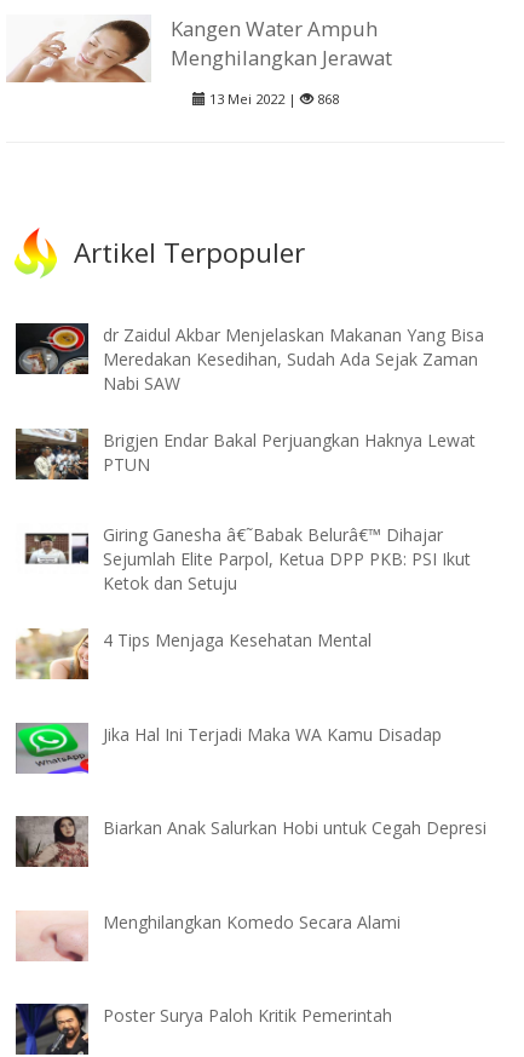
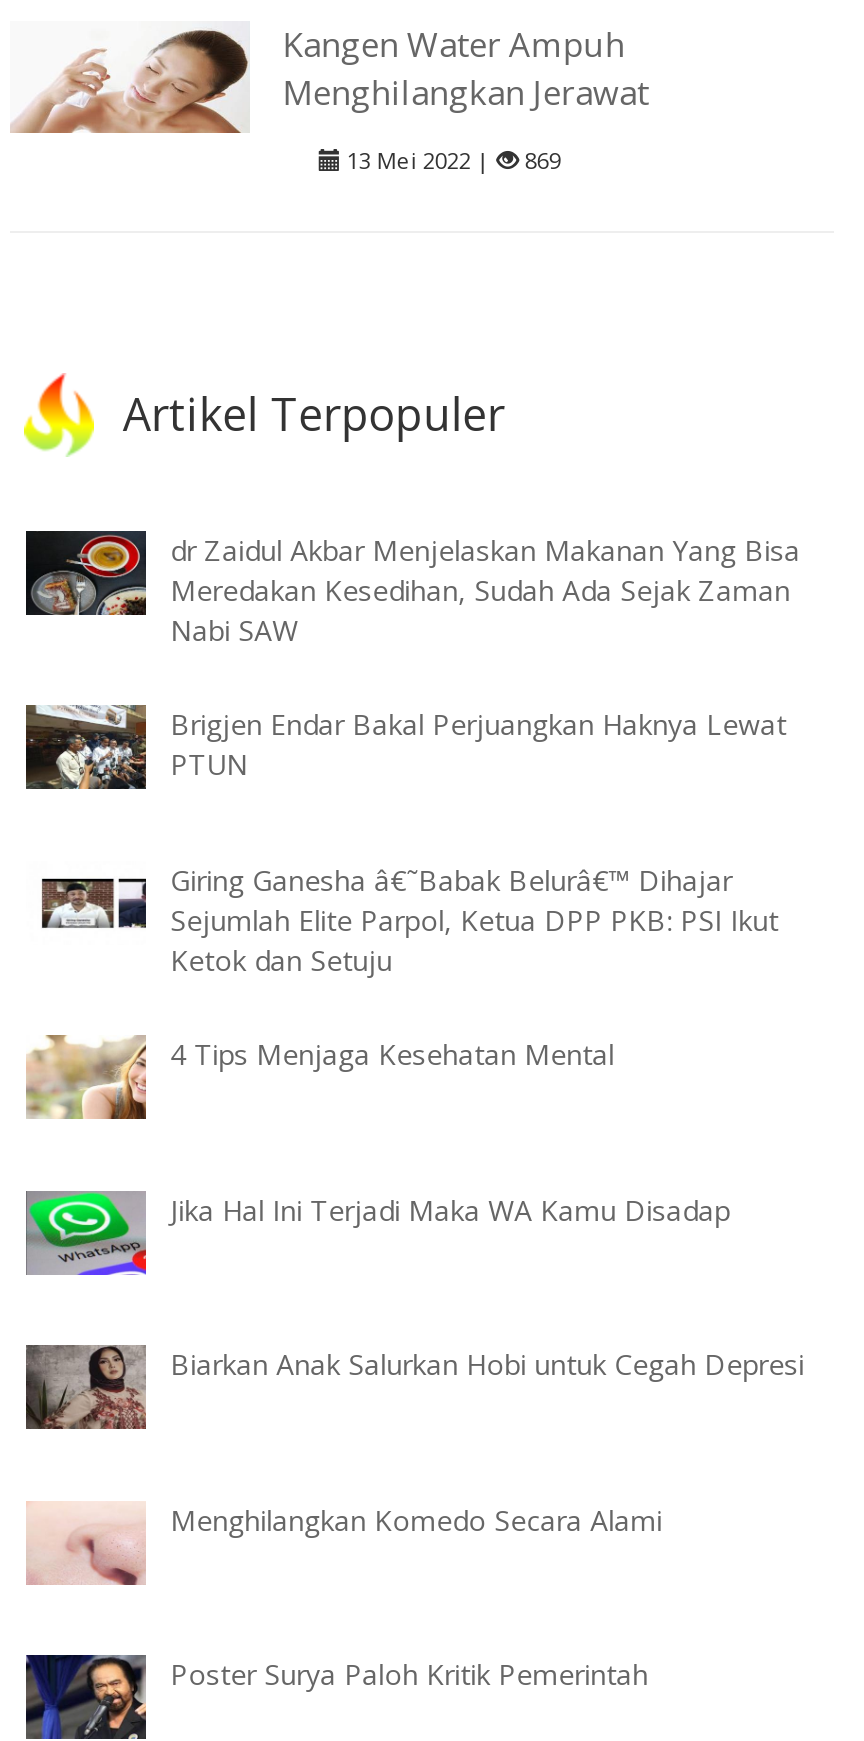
[314,89,339,108] 868 -> [519,145,561,175] 869

